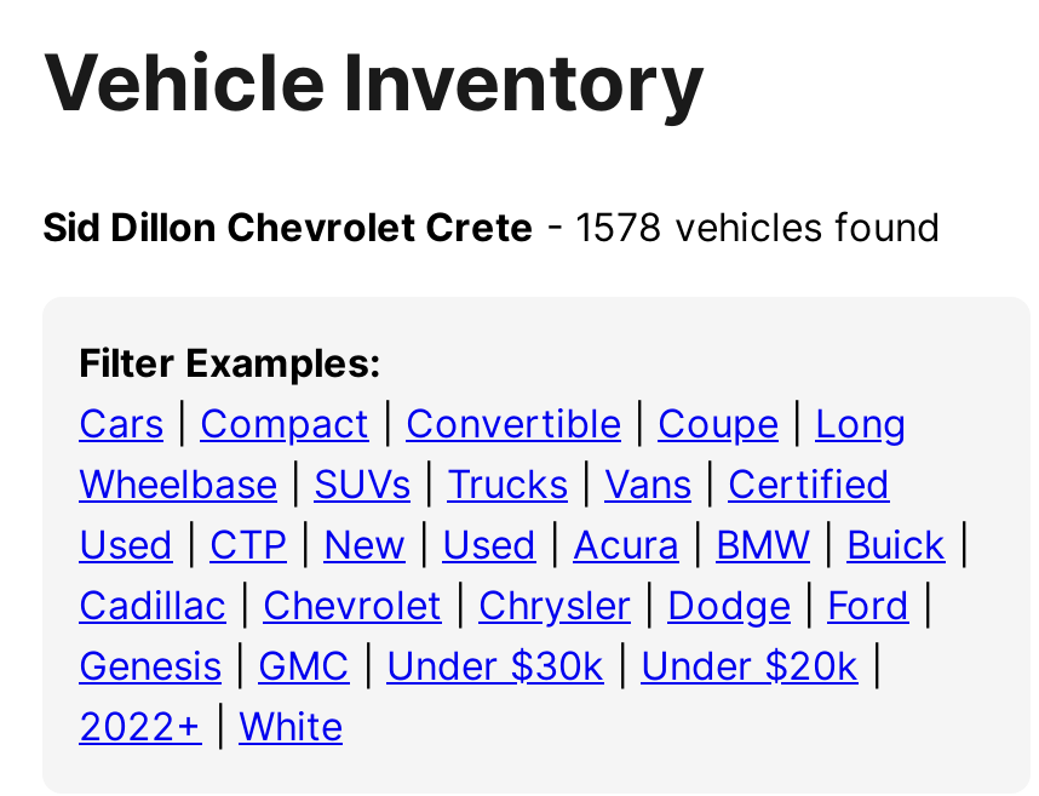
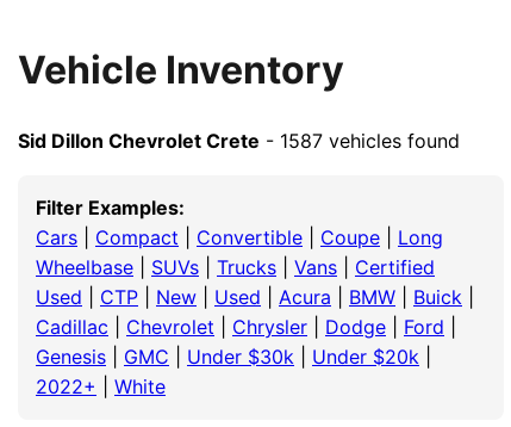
[42,202,941,251] Sid Dillon Chevrolet Crete - 1578 vehicles found -> [18,129,460,153] Sid Dillon Chevrolet Crete - 1587 vehicles found

